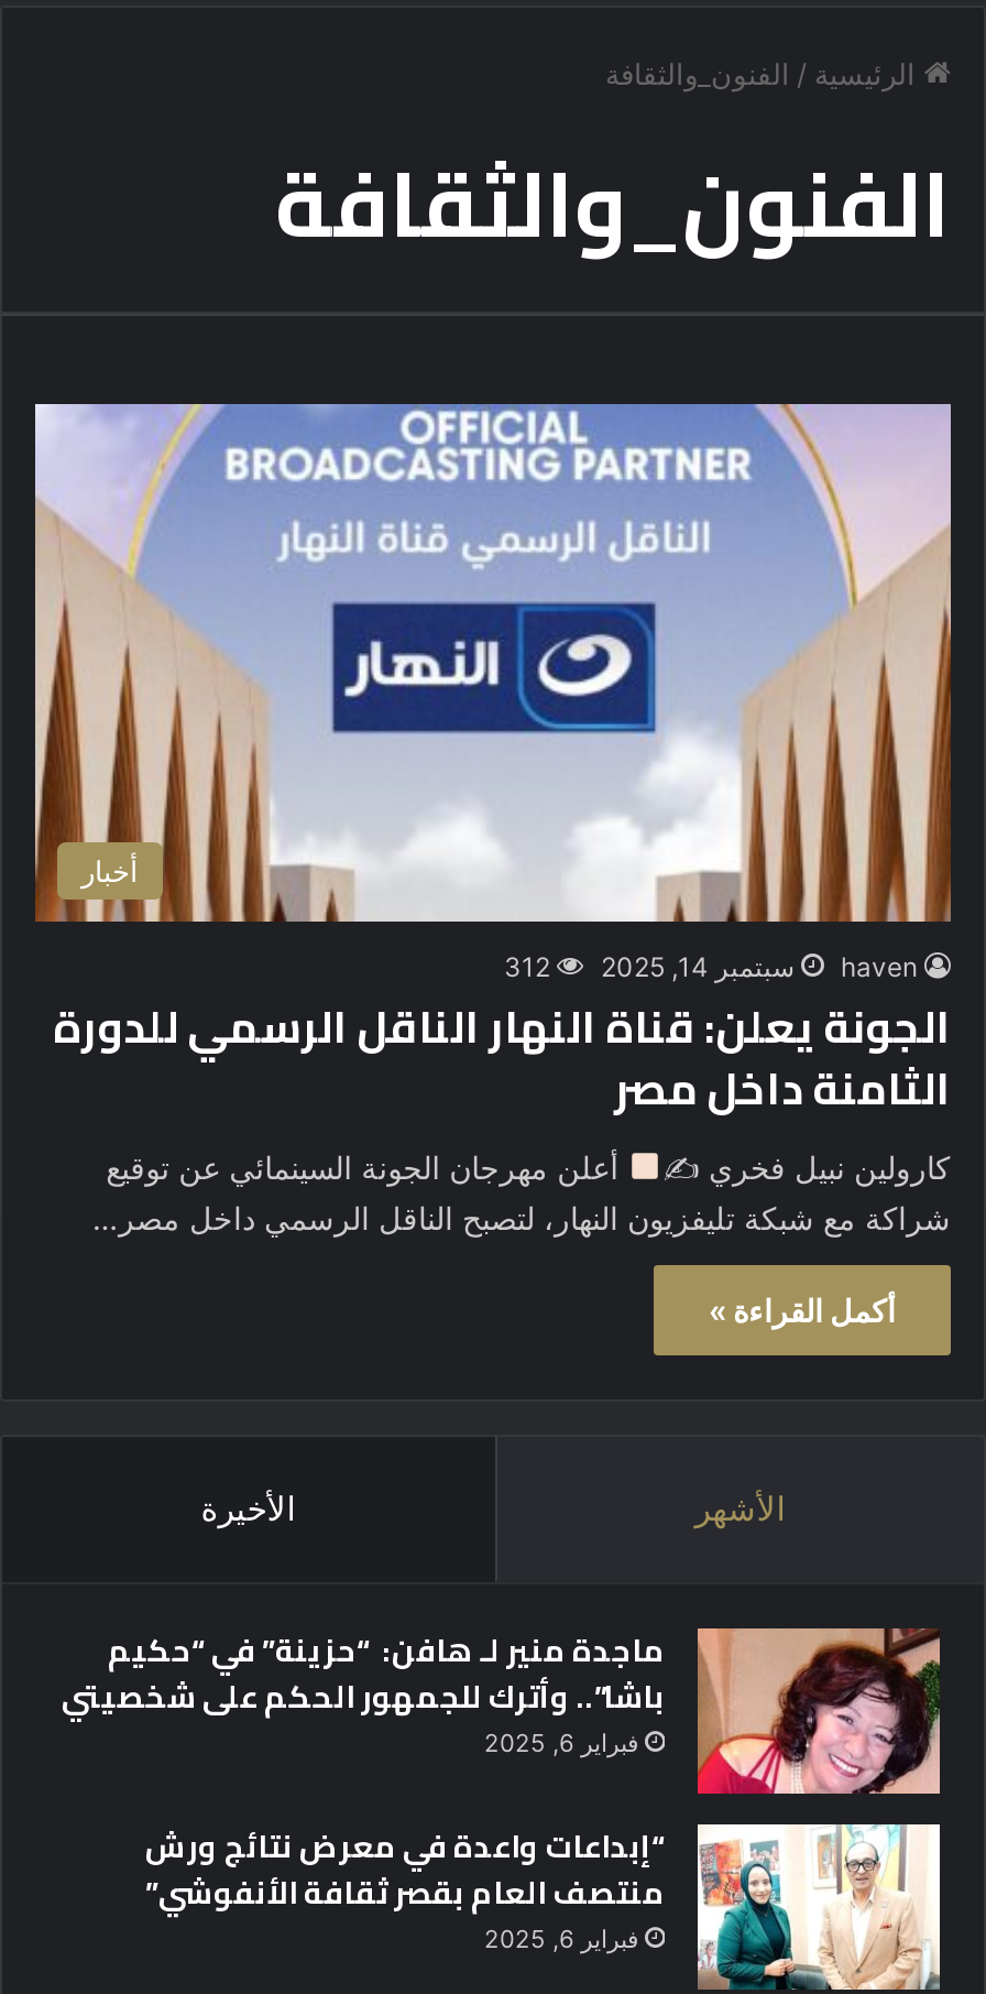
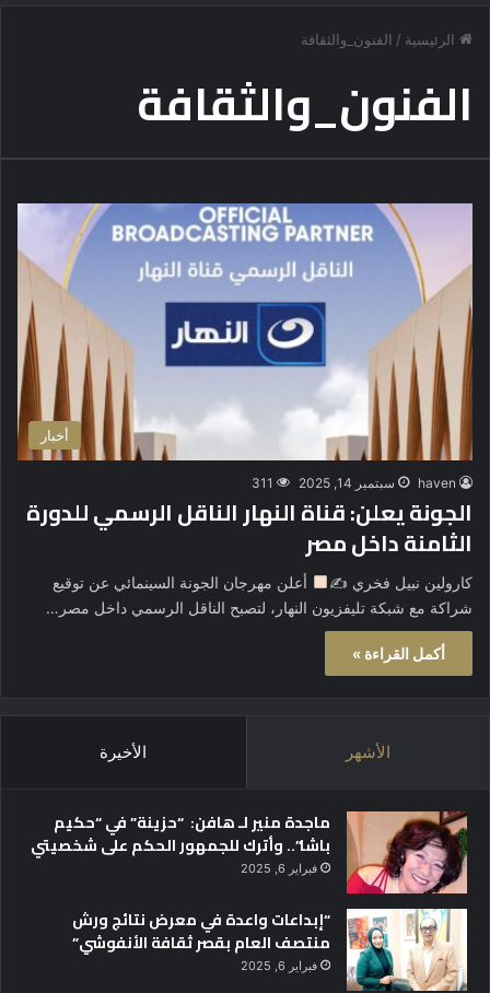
[504,950,550,983] 312 -> [252,475,273,491] 311

